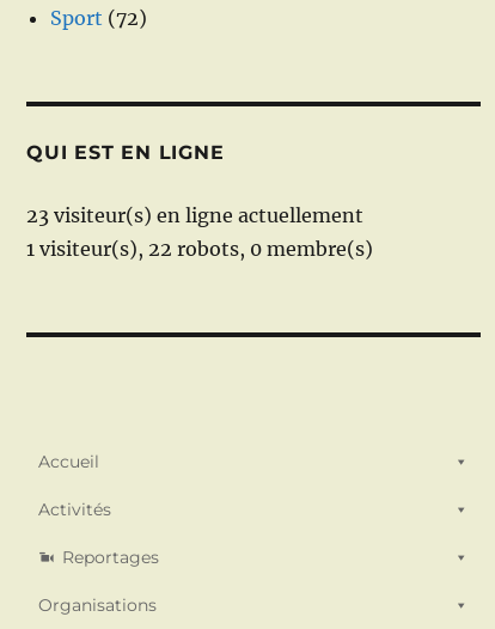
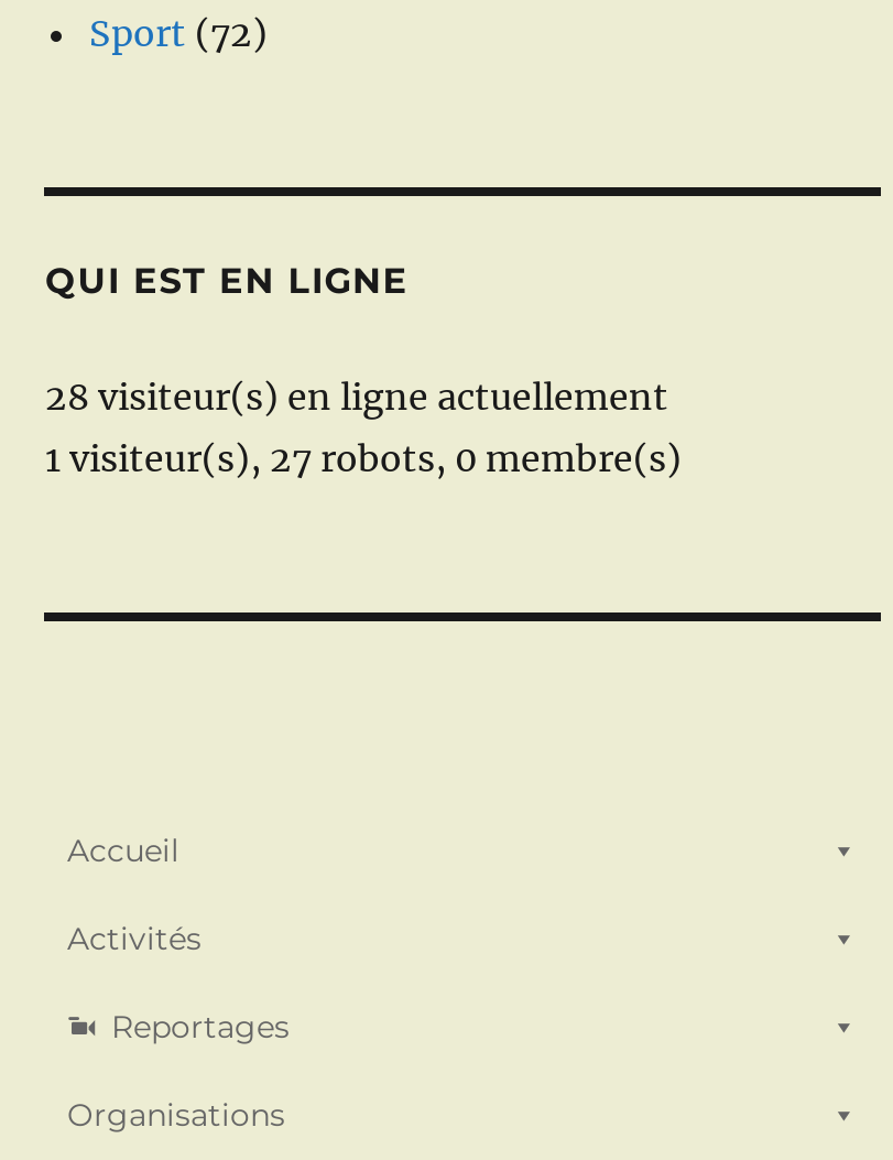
[27,203,364,227] 23 visiteur(s) en ligne actuellement -> [45,373,668,418] 28 visiteur(s) en ligne actuellement
[27,236,374,260] 1 visiteur(s), 22 robots, 0 membre(s) -> [45,435,682,479] 1 visiteur(s), 27 robots, 0 membre(s)

